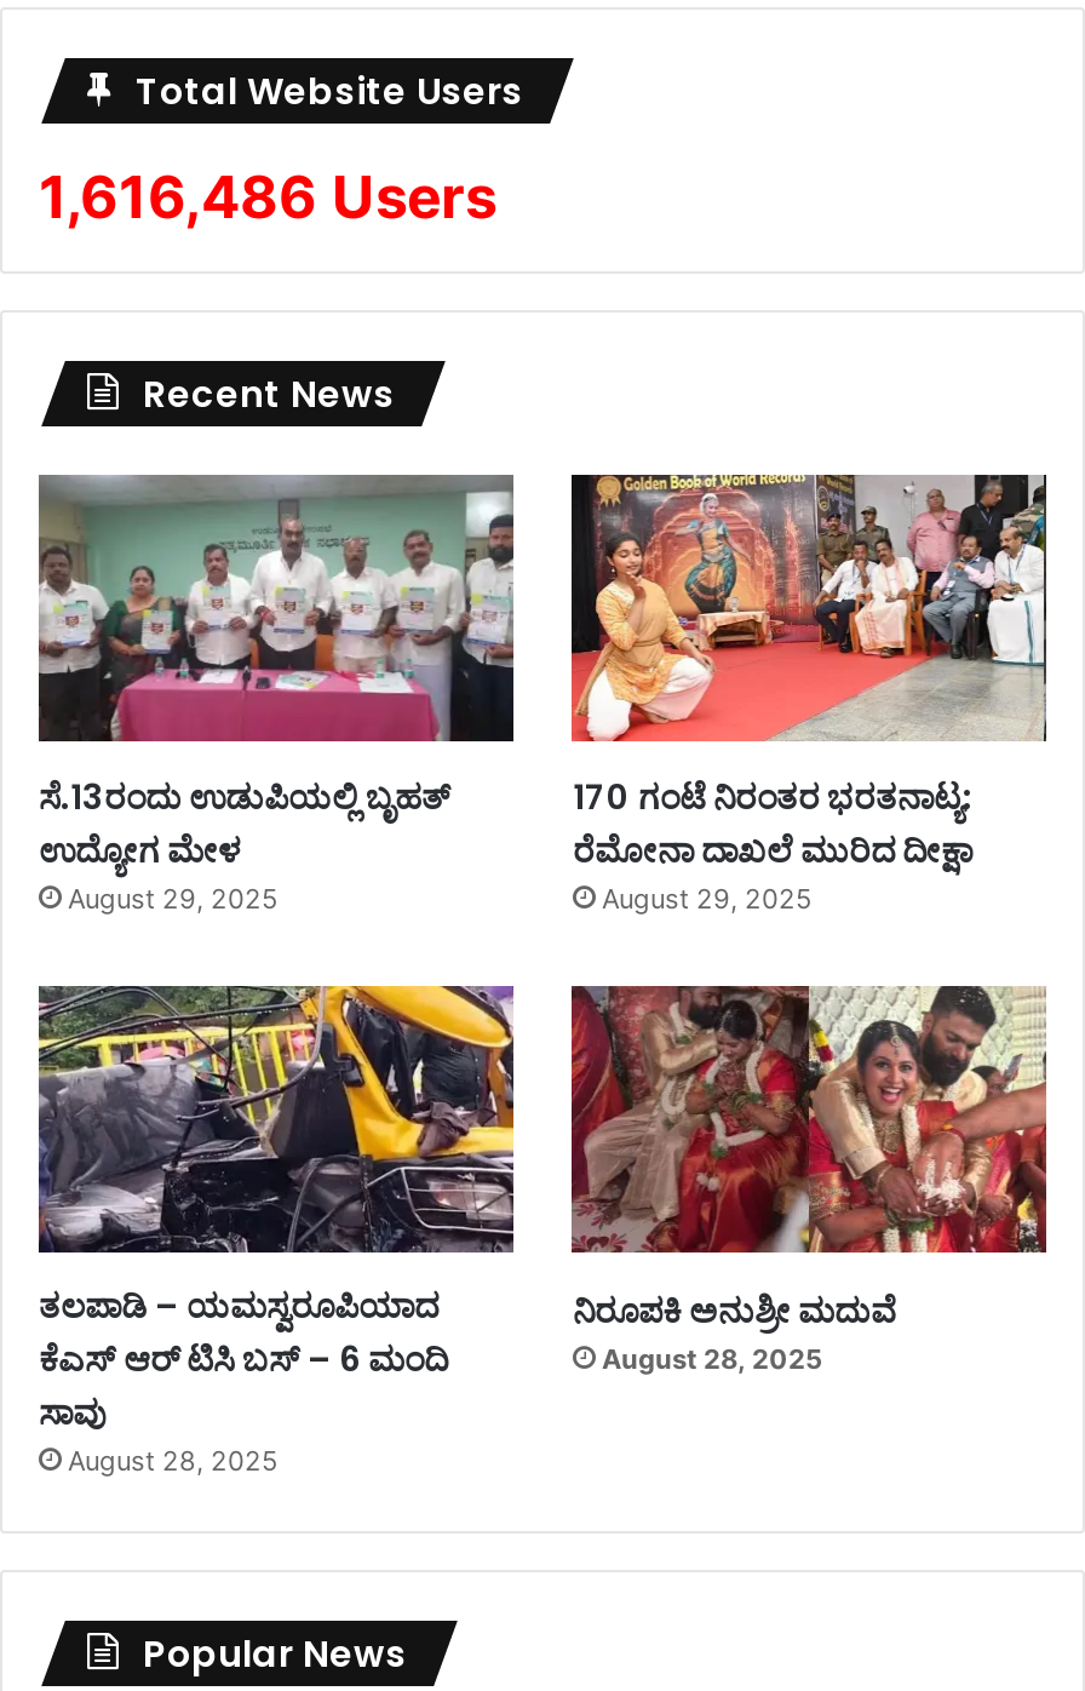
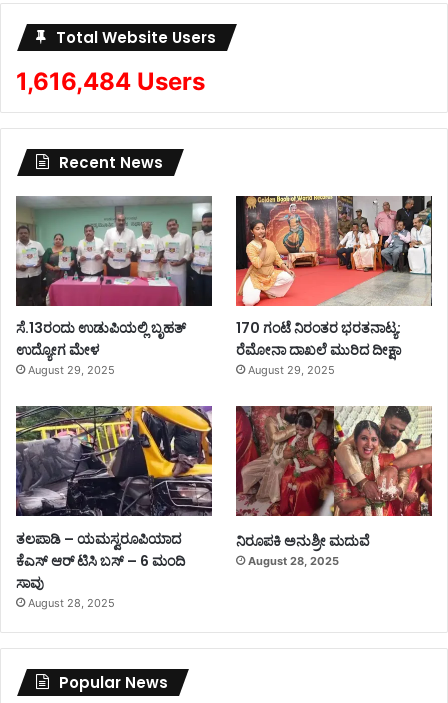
[39,164,496,234] 1,616,486 Users -> [16,67,205,96] 1,616,484 Users

